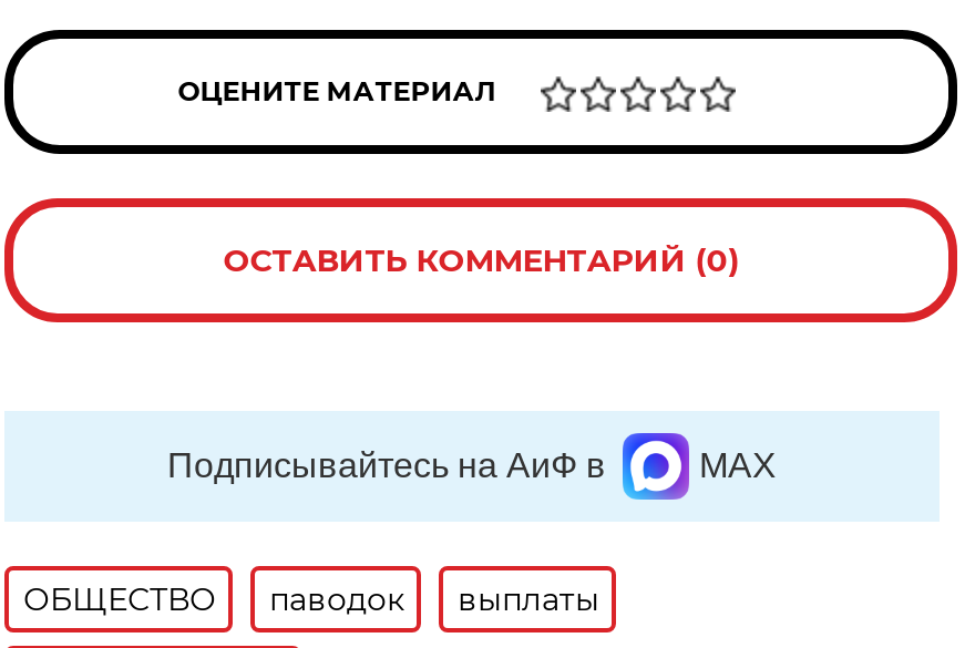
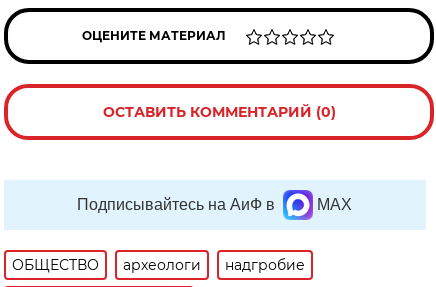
[269,579,599,619] паводок | выплаты -> [123,256,305,274] археологи | надгробие

